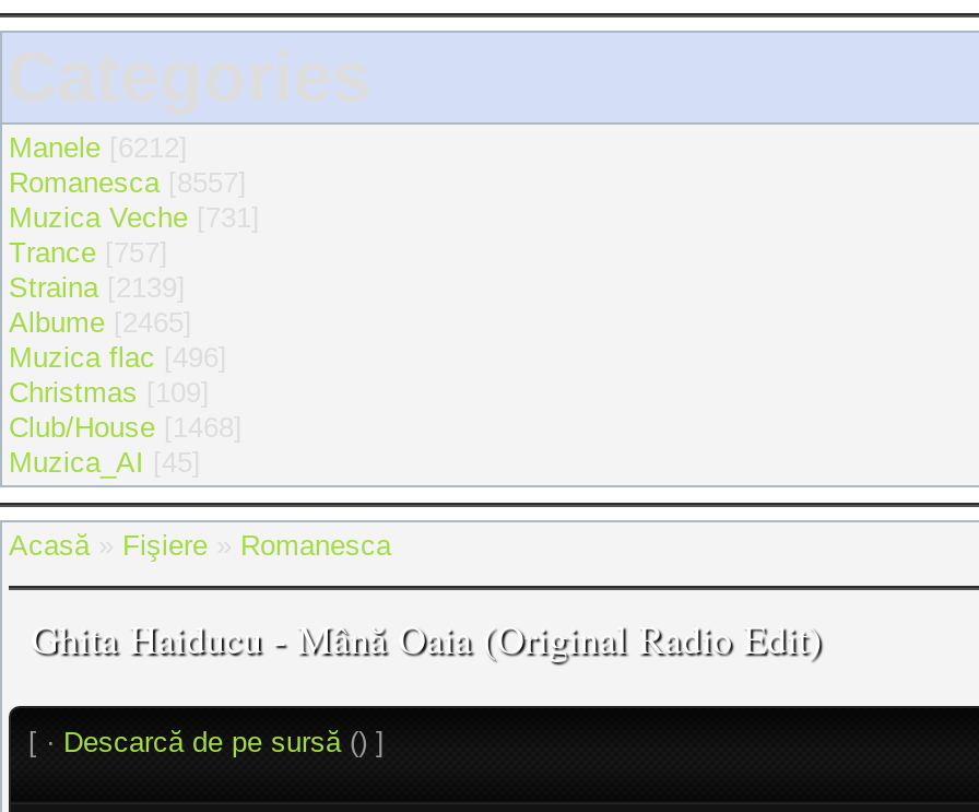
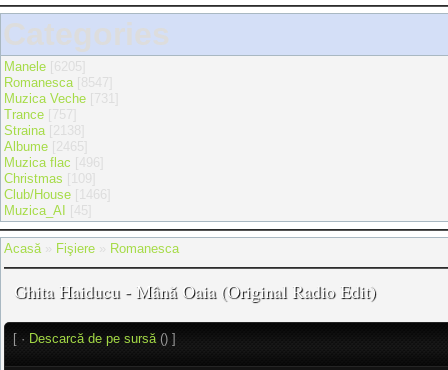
[9,131,188,164] Manele [6212] -> [4,59,86,74] Manele [6205]
[9,166,247,199] Romanesca [8557] -> [4,75,113,90] Romanesca [8547]
[9,271,186,304] Straina [2139] -> [4,123,85,138] Straina [2138]
[9,411,243,444] Club/House [1468] -> [4,187,111,202] Club/House [1466]

